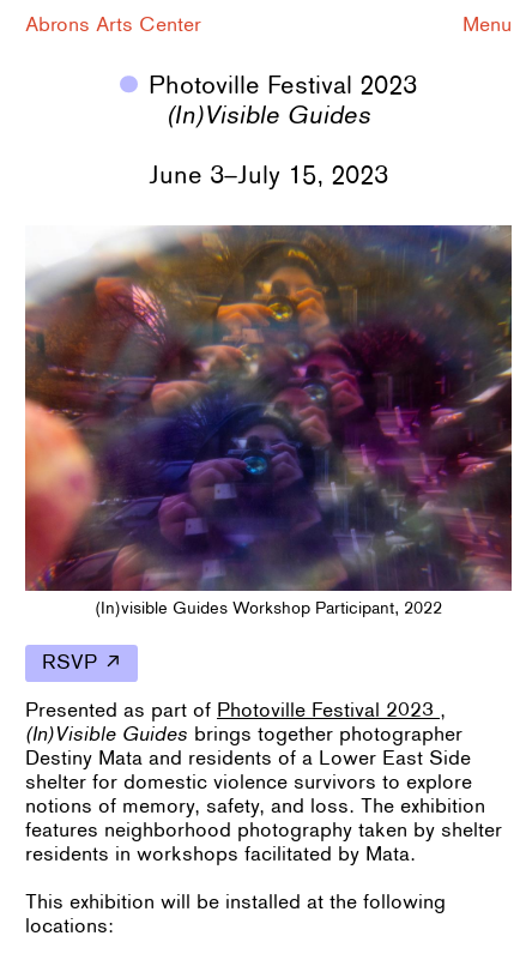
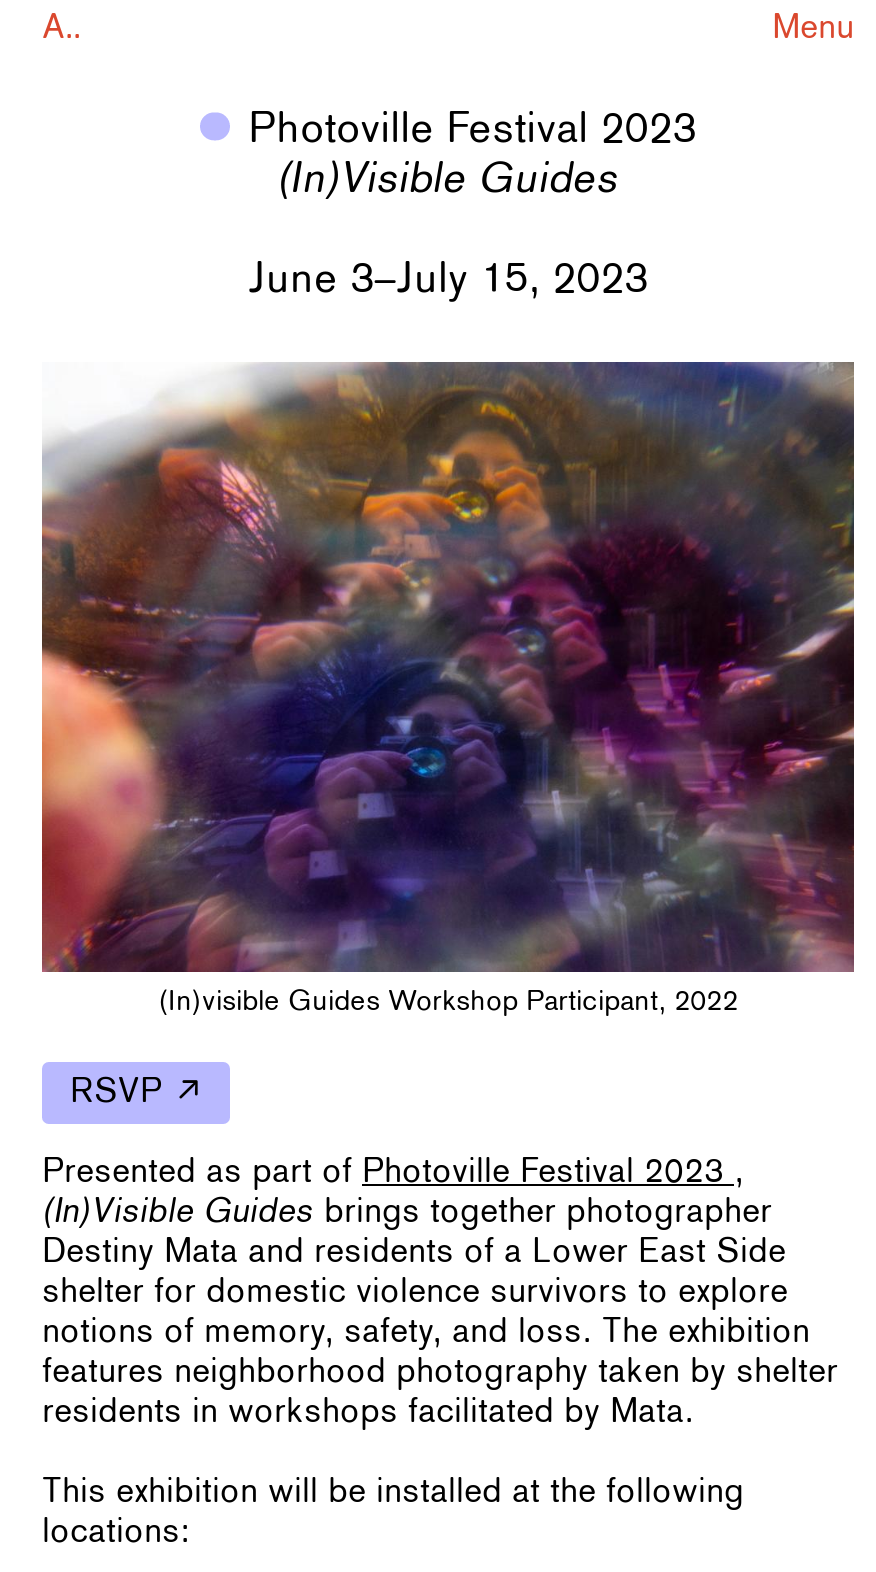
[25,16,201,36] Abrons Arts Center -> [42,12,64,46] A

